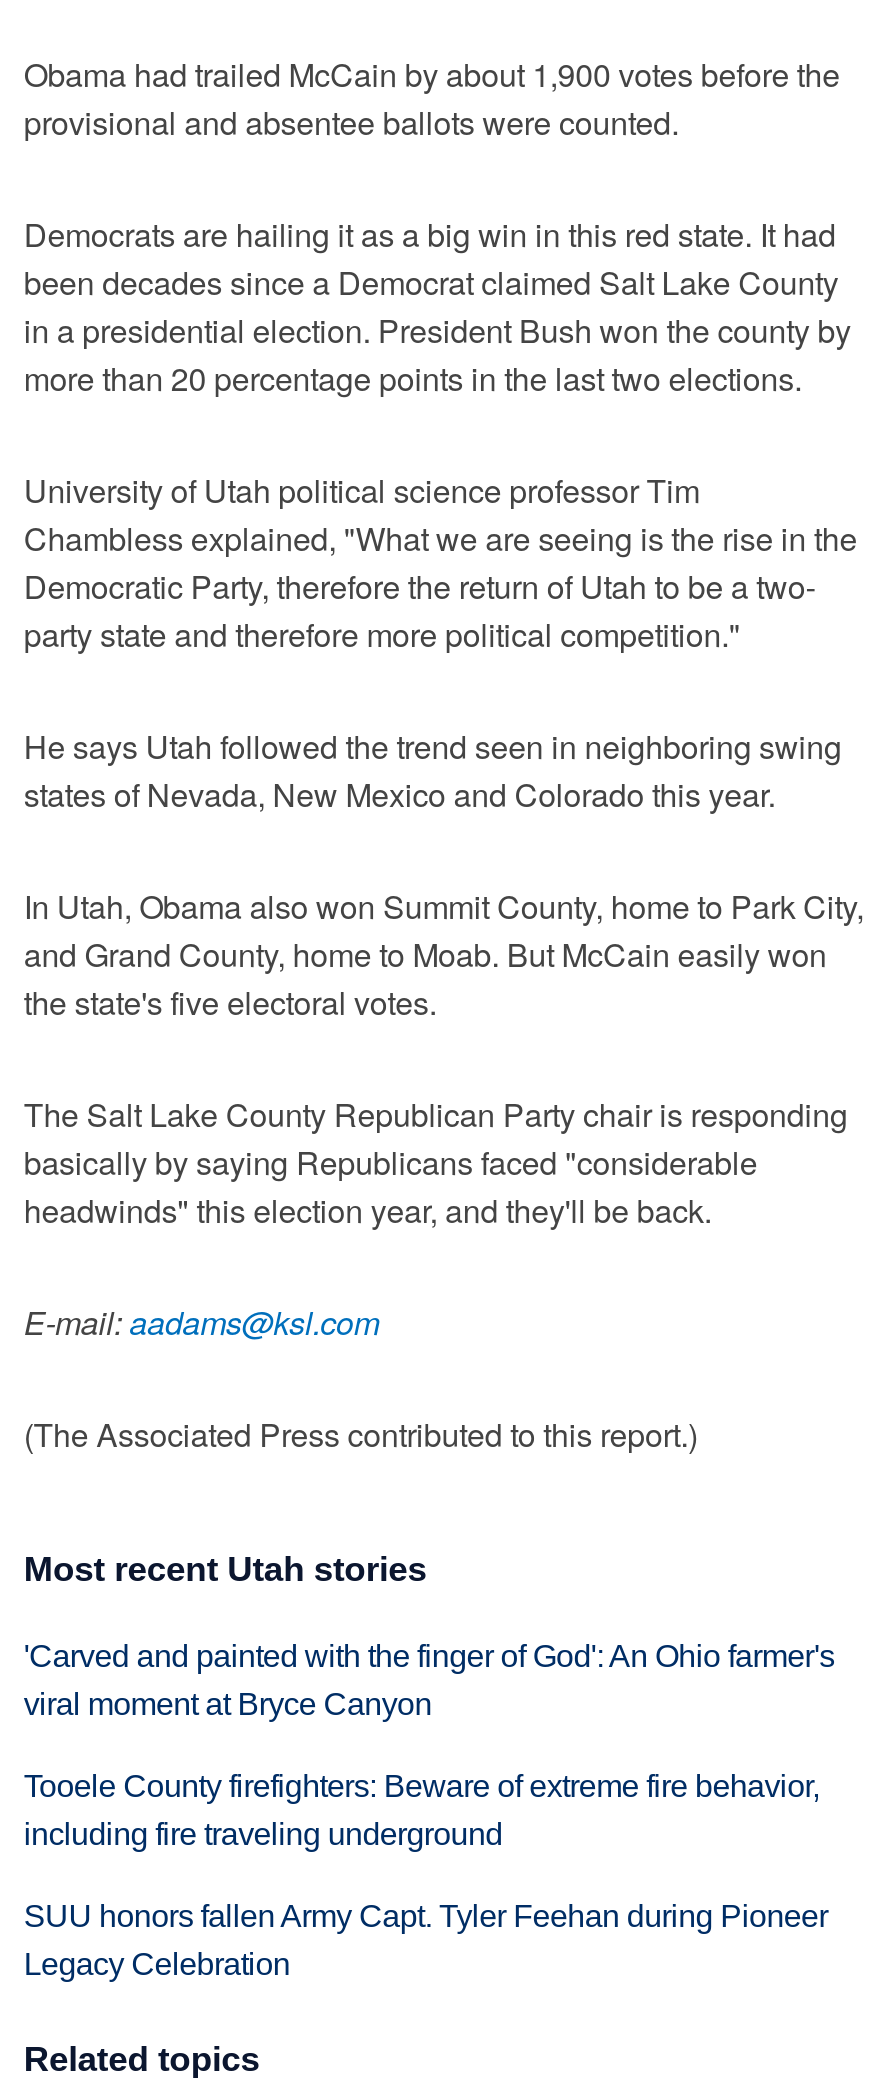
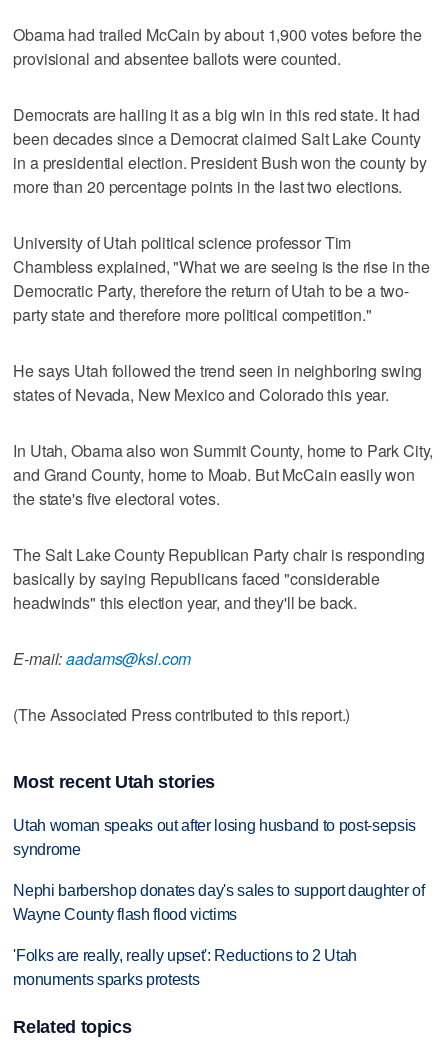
[24,1640,835,1722] 'Carved and painted with the finger of God': An Ohio farmer's | viral moment at Bryce Canyon -> [13,817,416,858] Utah woman speaks out after losing husband to post-sepsis | syndrome
[24,1770,819,1852] Tooele County firefighters: Beware of extreme fire behavior, | including fire traveling underground -> [13,882,424,923] Nephi barbershop donates day's sales to support daughter of | Wayne County flash flood victims
[24,1899,828,1981] SUU honors fallen Army Capt. Tyler Feehan during Pioneer | Legacy Celebration -> [13,947,357,988] 'Folks are really, really upset': Reductions to 2 Utah | monuments sparks protests

